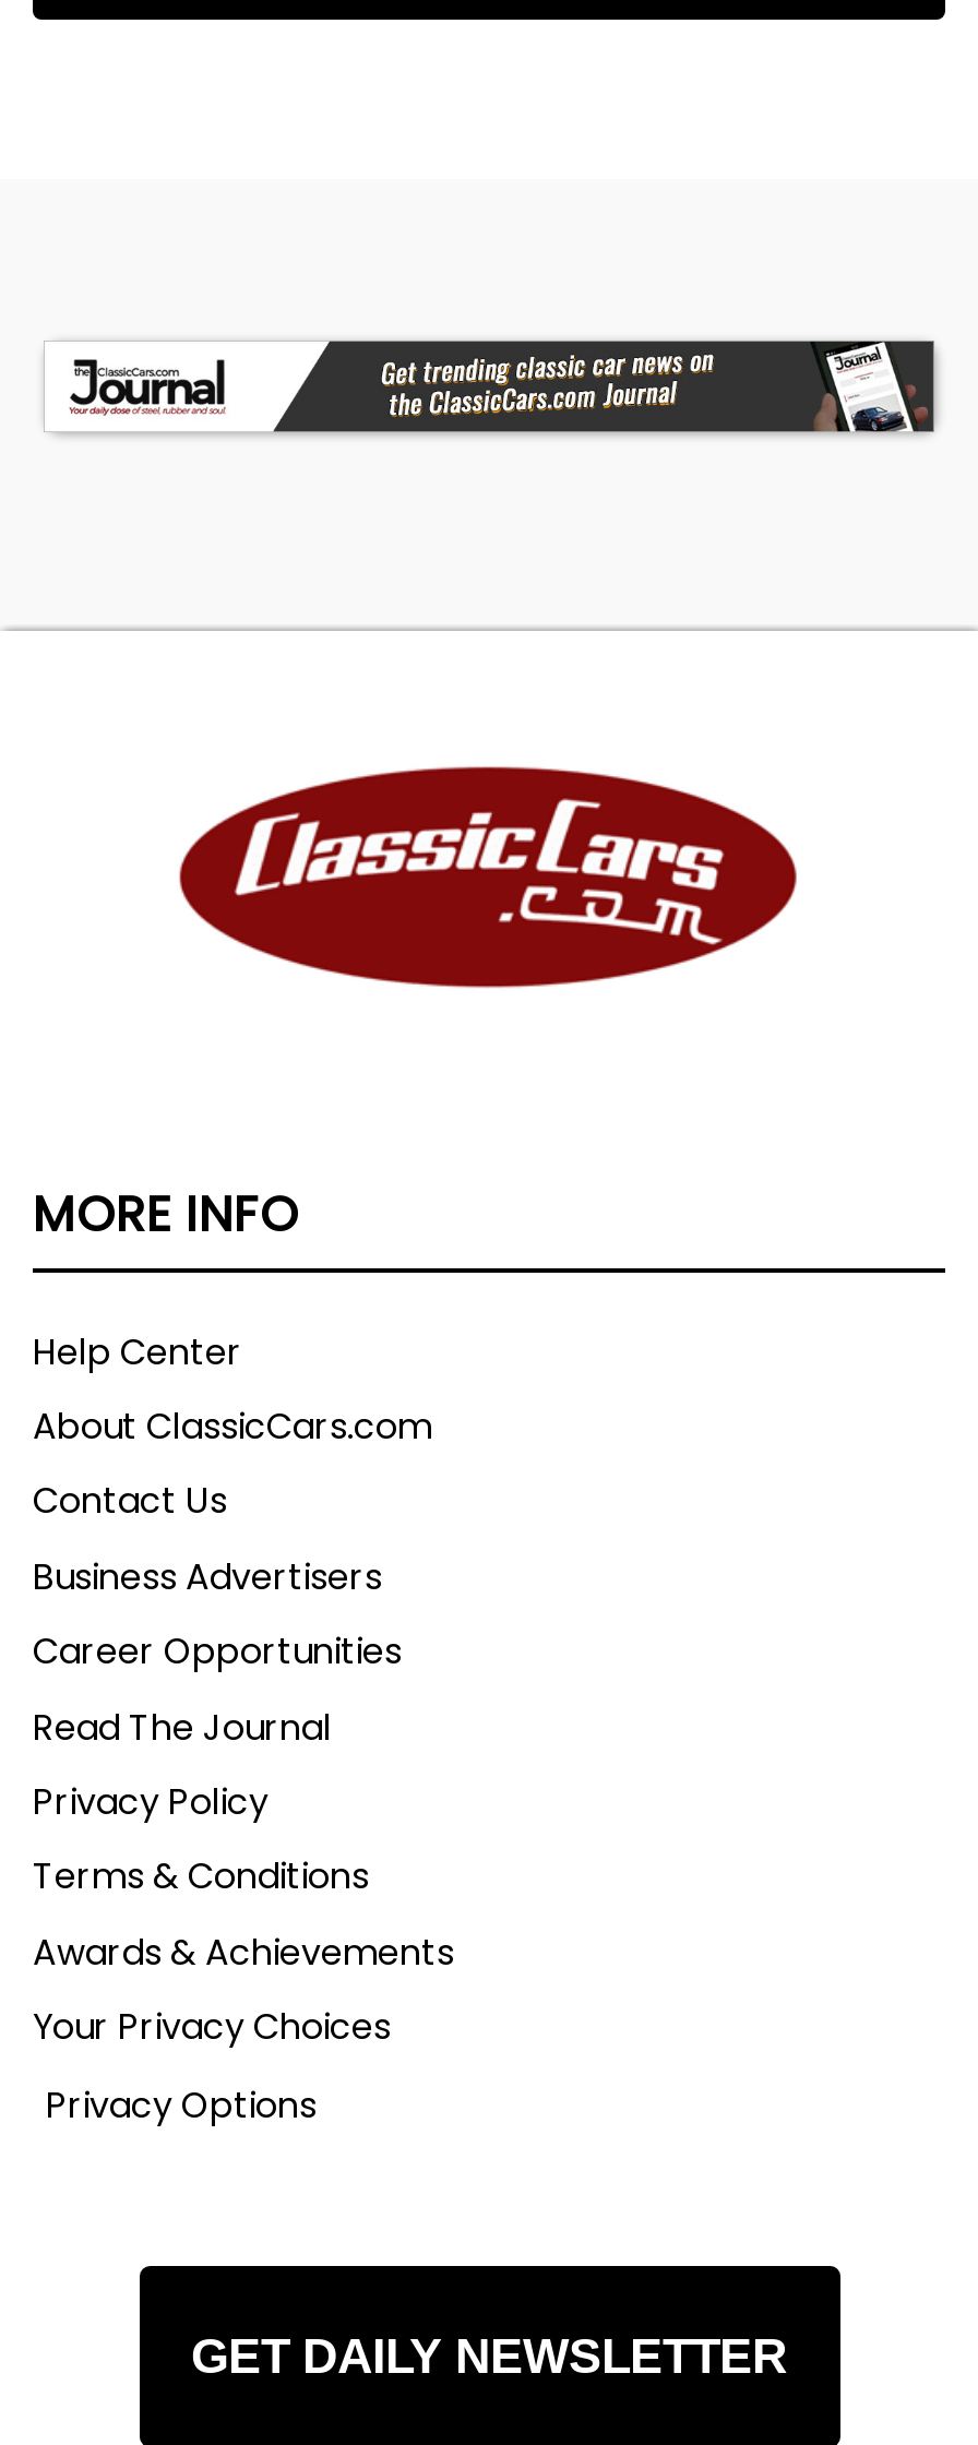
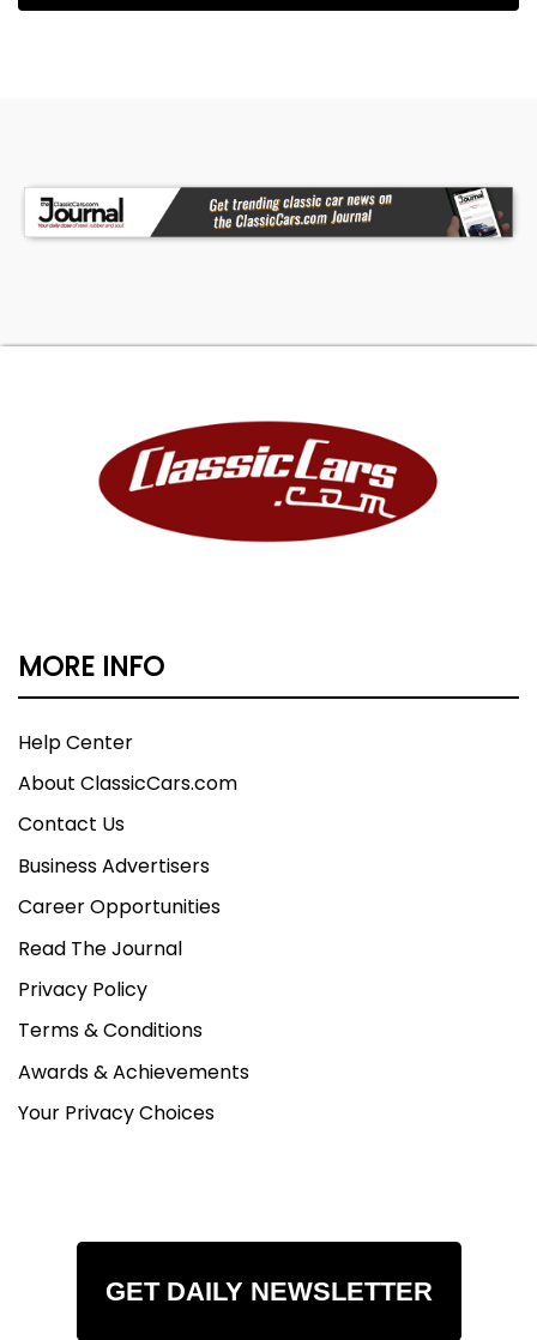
[46,2080,317,2130] Privacy Options -> none

